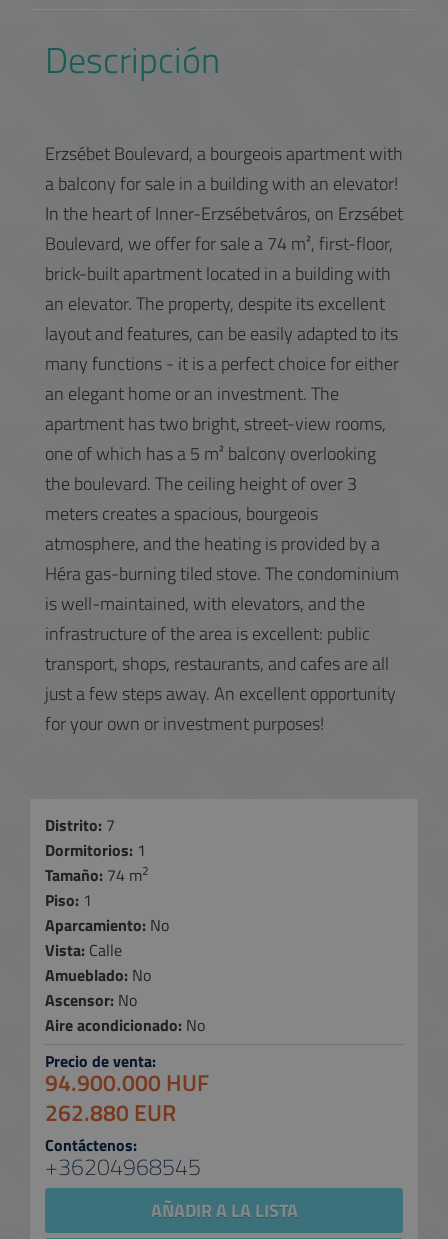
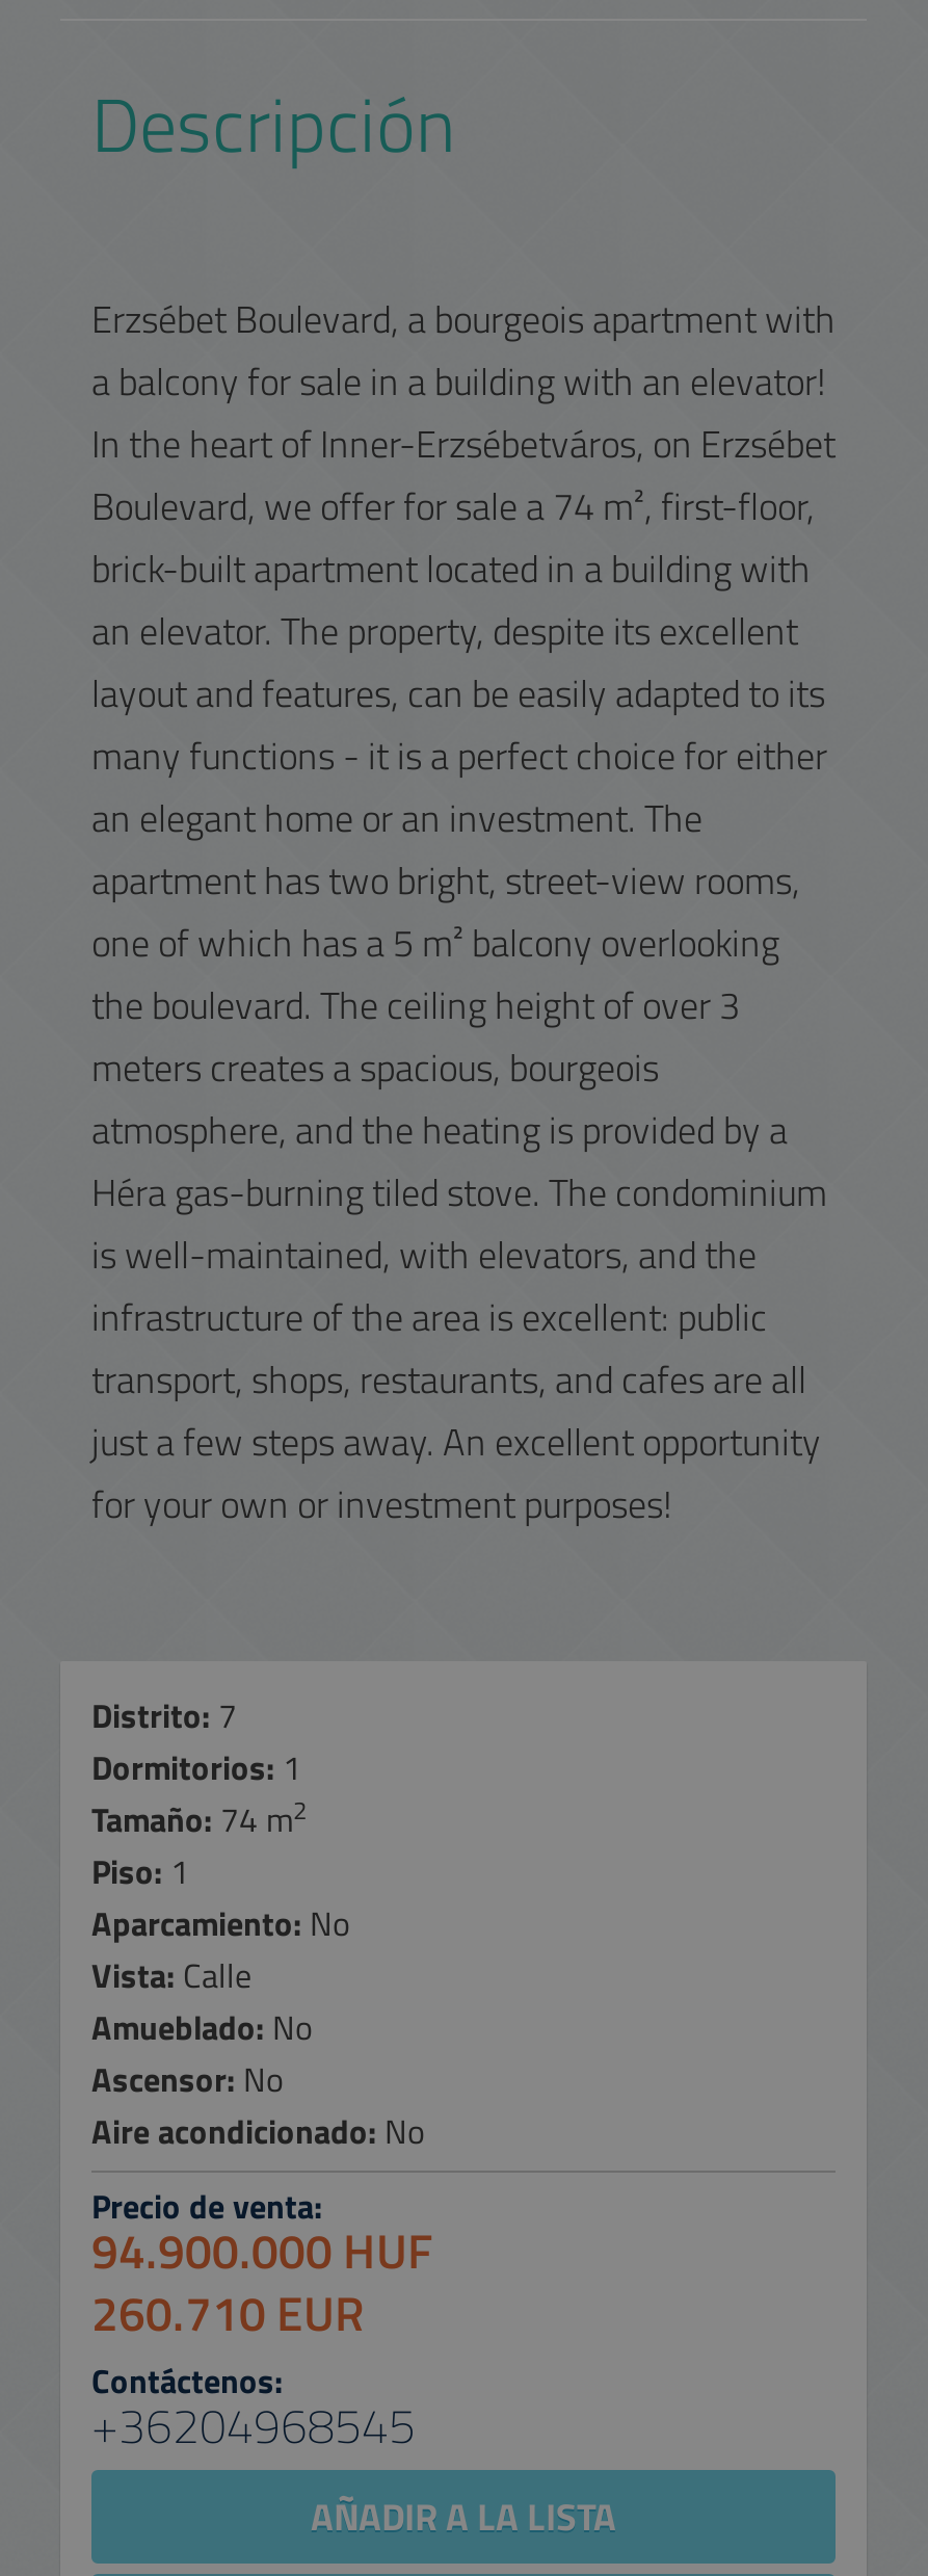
[45,1095,176,1130] 262.880 EUR -> [91,2277,364,2349] 260.710 EUR

